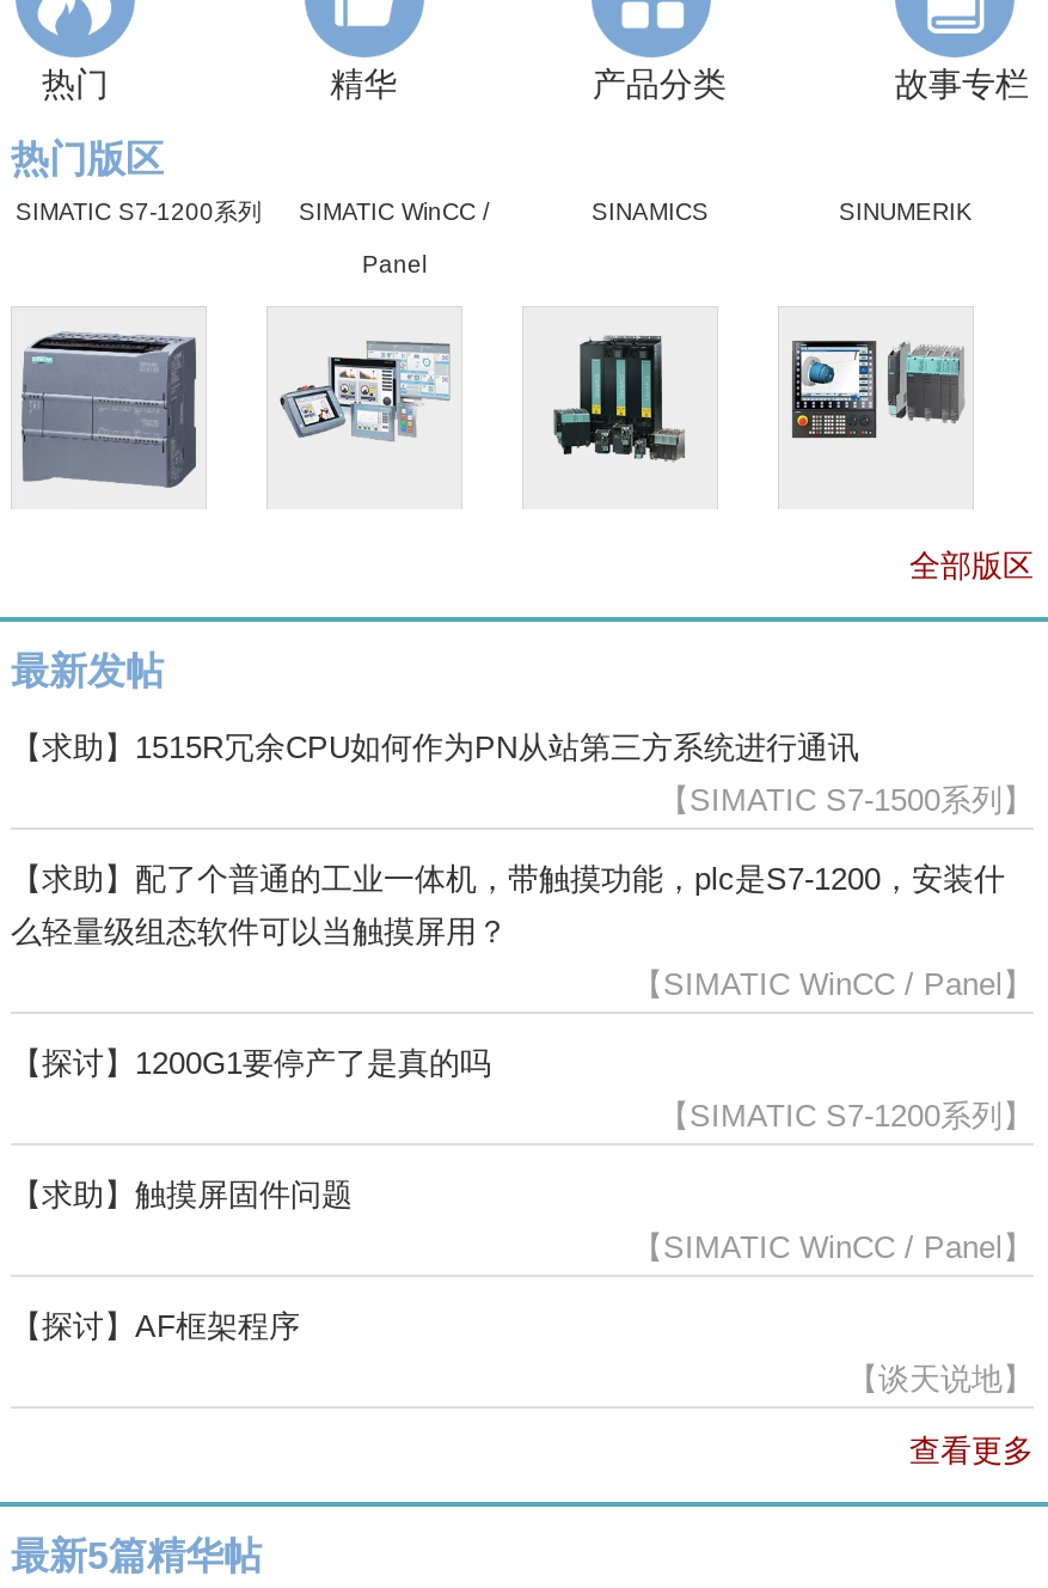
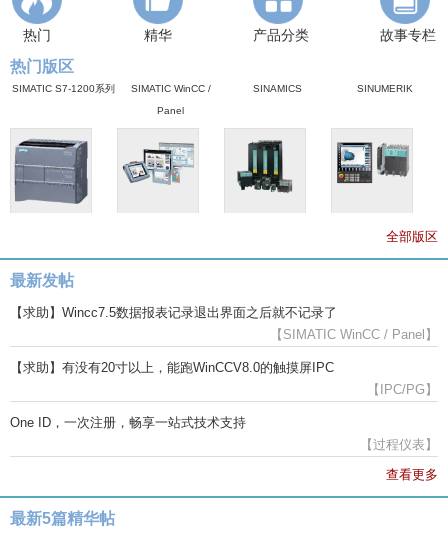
[11,729,1034,949] 【求助】1515R冗余CPU如何作为PN从站第三方系统进行通讯 | 【SIMATIC S7-1500系列】 | 【求助】配了个普通的工业一体机，带触摸功能，plc是S7-1200，安装什 | 么轻量级组态软件可以当触摸屏用？ -> [10,305,337,320] 【求助】Wincc7.5数据报表记录退出界面之后就不记录了
[11,1045,1034,1397] 【探讨】1200G1要停产了是真的吗 | 【SIMATIC S7-1200系列】 | 【求助】触摸屏固件问题 | 【SIMATIC WinCC / Panel】 | 【探讨】AF框架程序 | 【谈天说地】 -> [10,360,438,452] 【求助】有没有20寸以上，能跑WinCCV8.0的触摸屏IPC | 【IPC/PG】 | One ID，一次注册，畅享一站式技术支持 | 【过程仪表】

